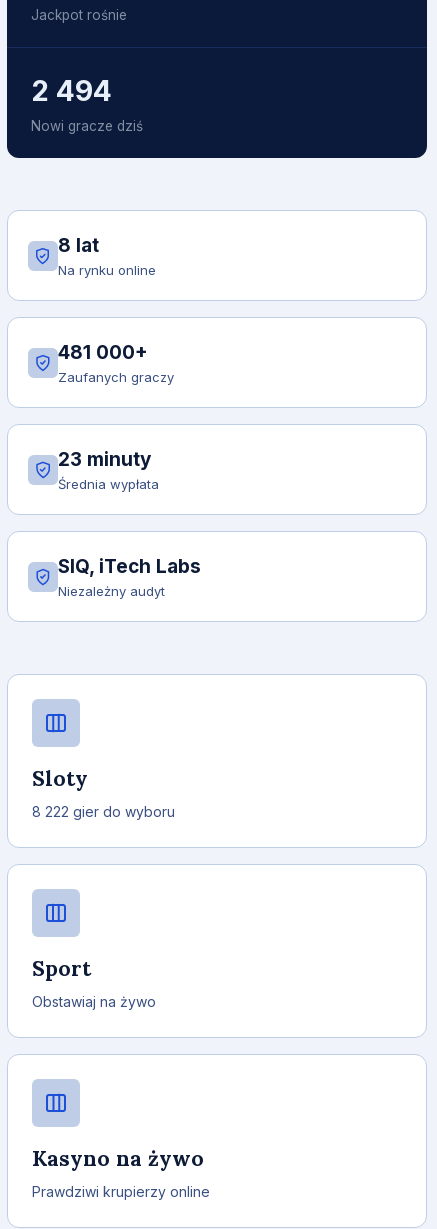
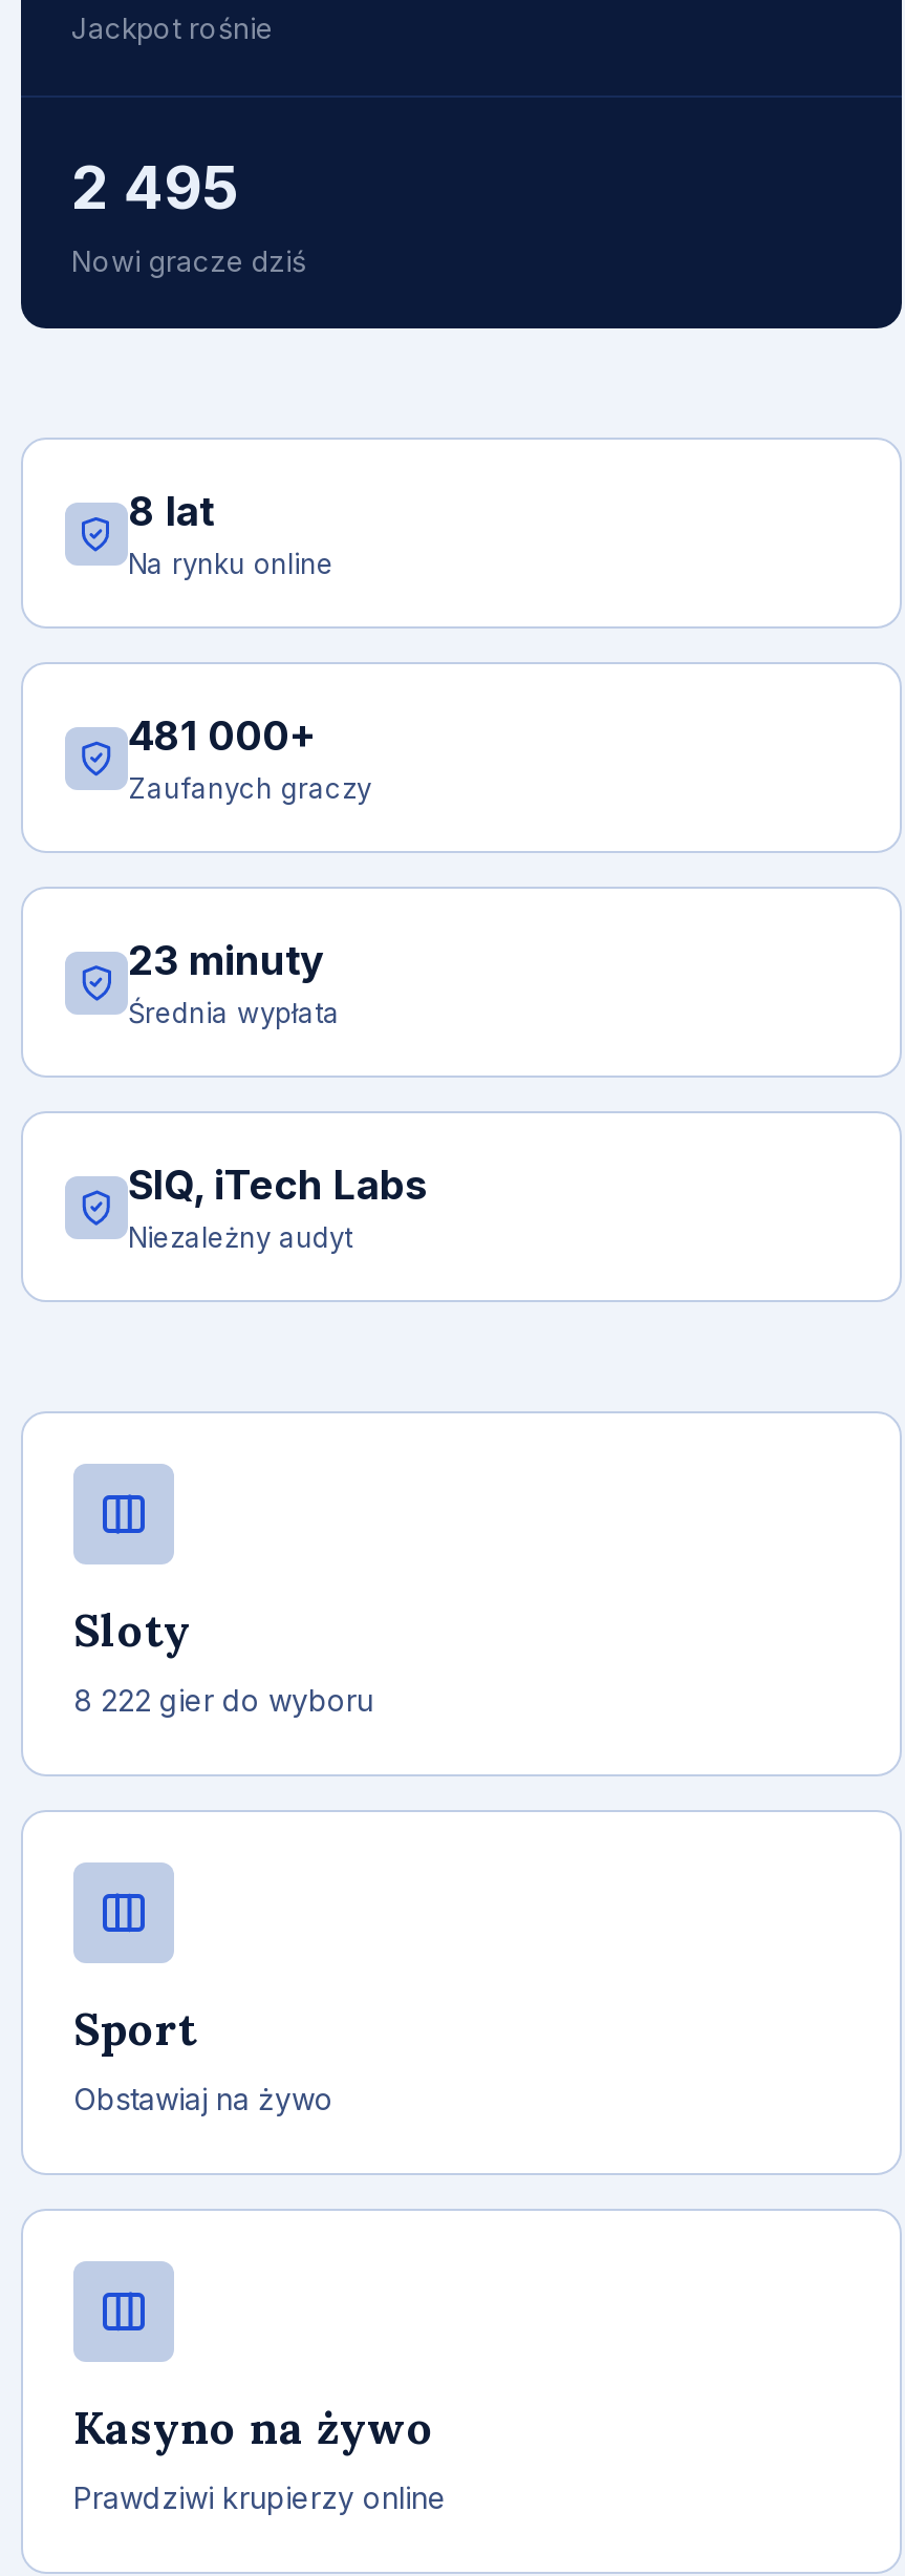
[31,74,112,108] 2 494 -> [71,152,237,223] 2 495

